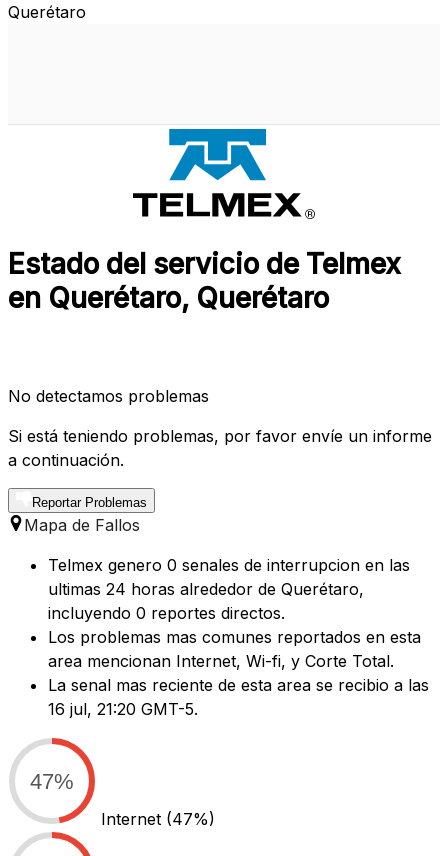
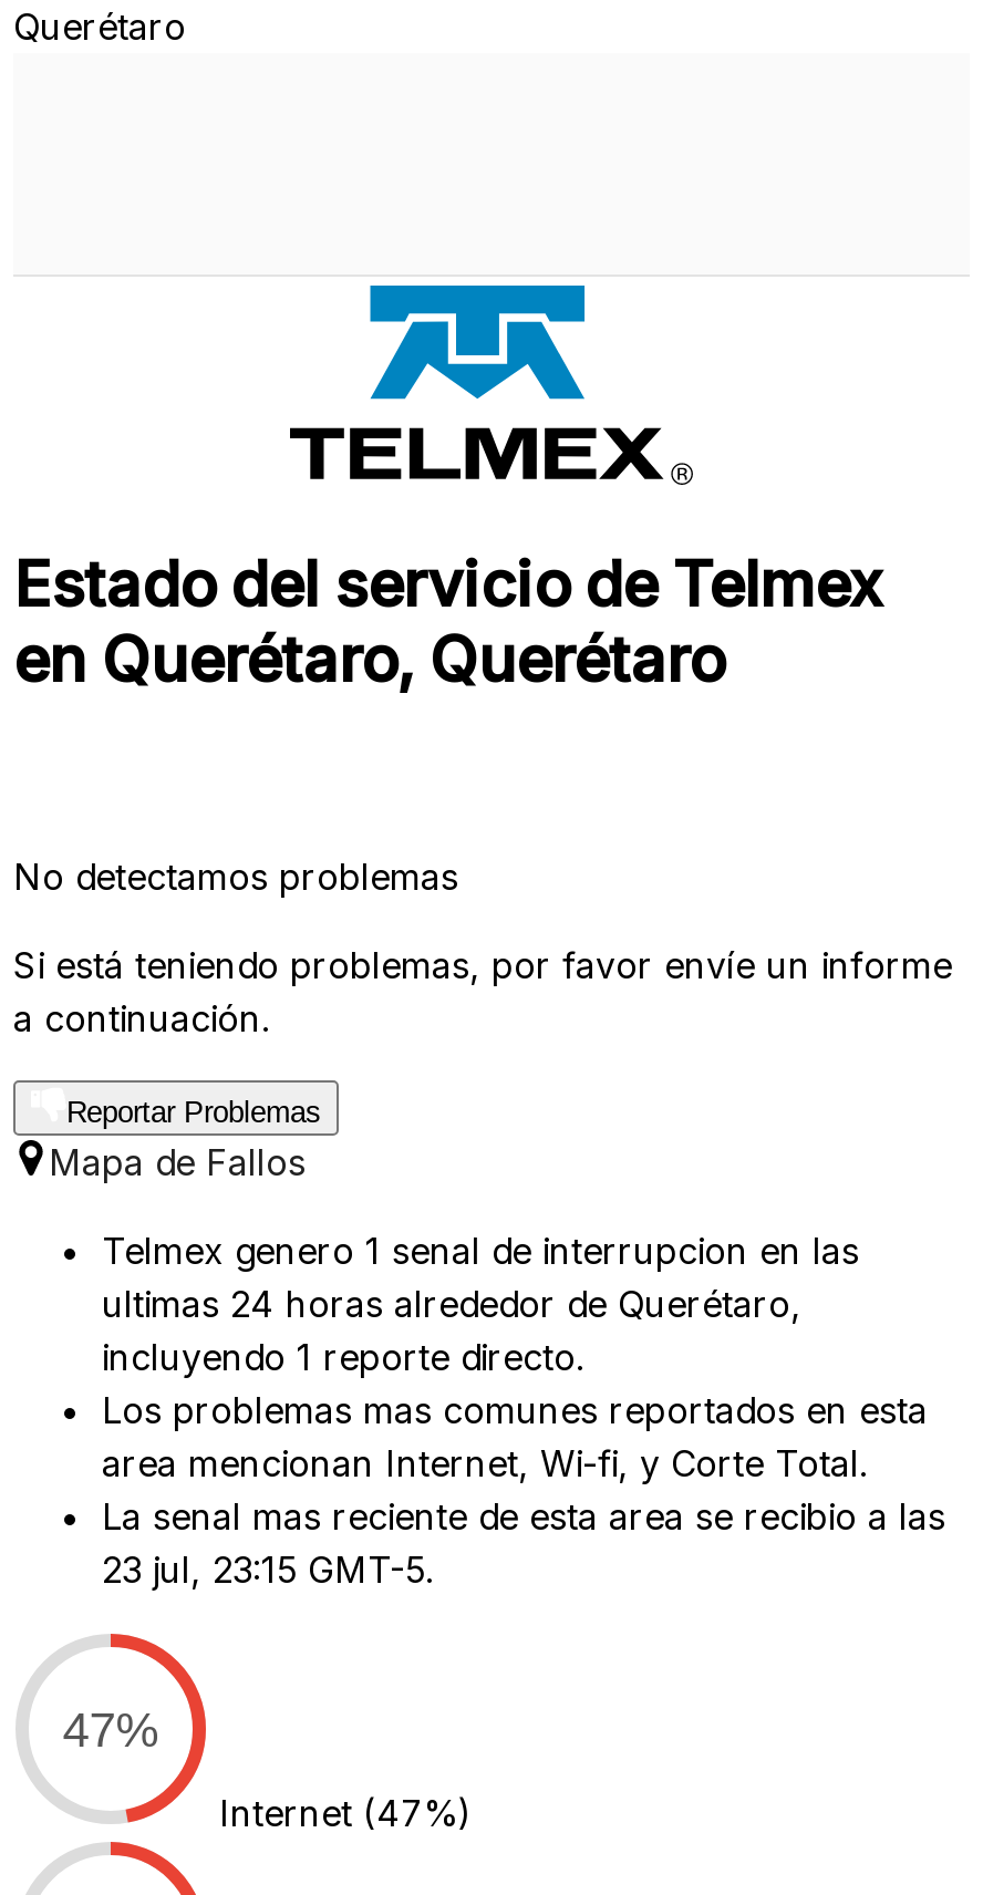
[48,555,410,575] Telmex genero 0 senales de interrupcion en las -> [102,1230,859,1274] Telmex genero 1 senal de interrupcion en las
[48,603,285,623] incluyendo 0 reportes directos. -> [102,1336,584,1380] incluyendo 1 reporte directo.
[48,699,198,719] 16 jul, 21:20 GMT-5. -> [102,1548,434,1593] 23 jul, 23:15 GMT-5.

